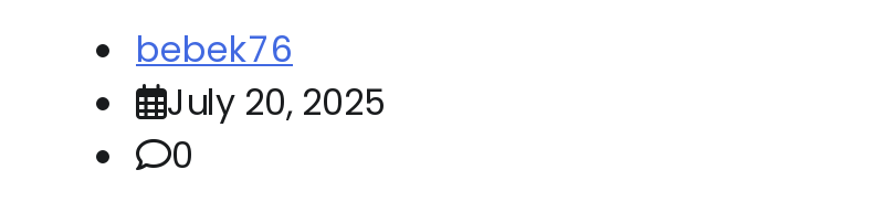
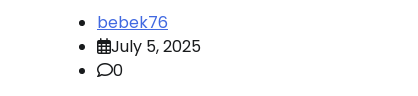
[167,77,386,128] July 20, 2025 -> [111,35,201,58] July 5, 2025

